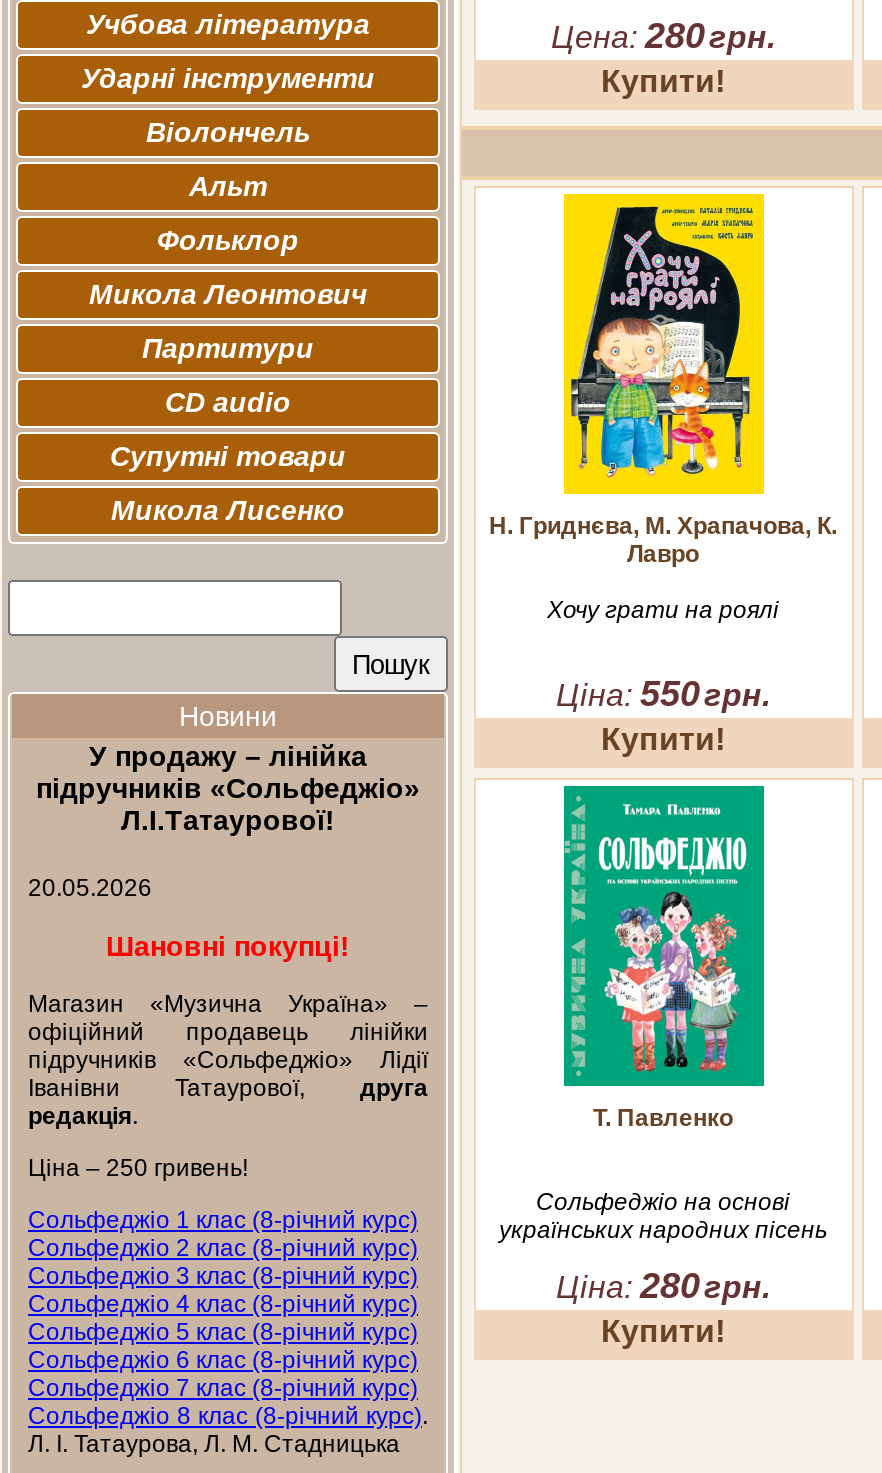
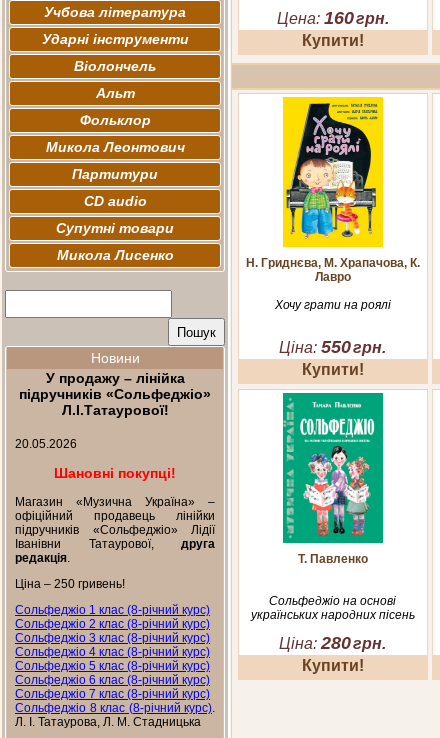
[551,16,775,56] Цена: 280 грн. -> [276,8,388,28] Цена: 160 грн.

